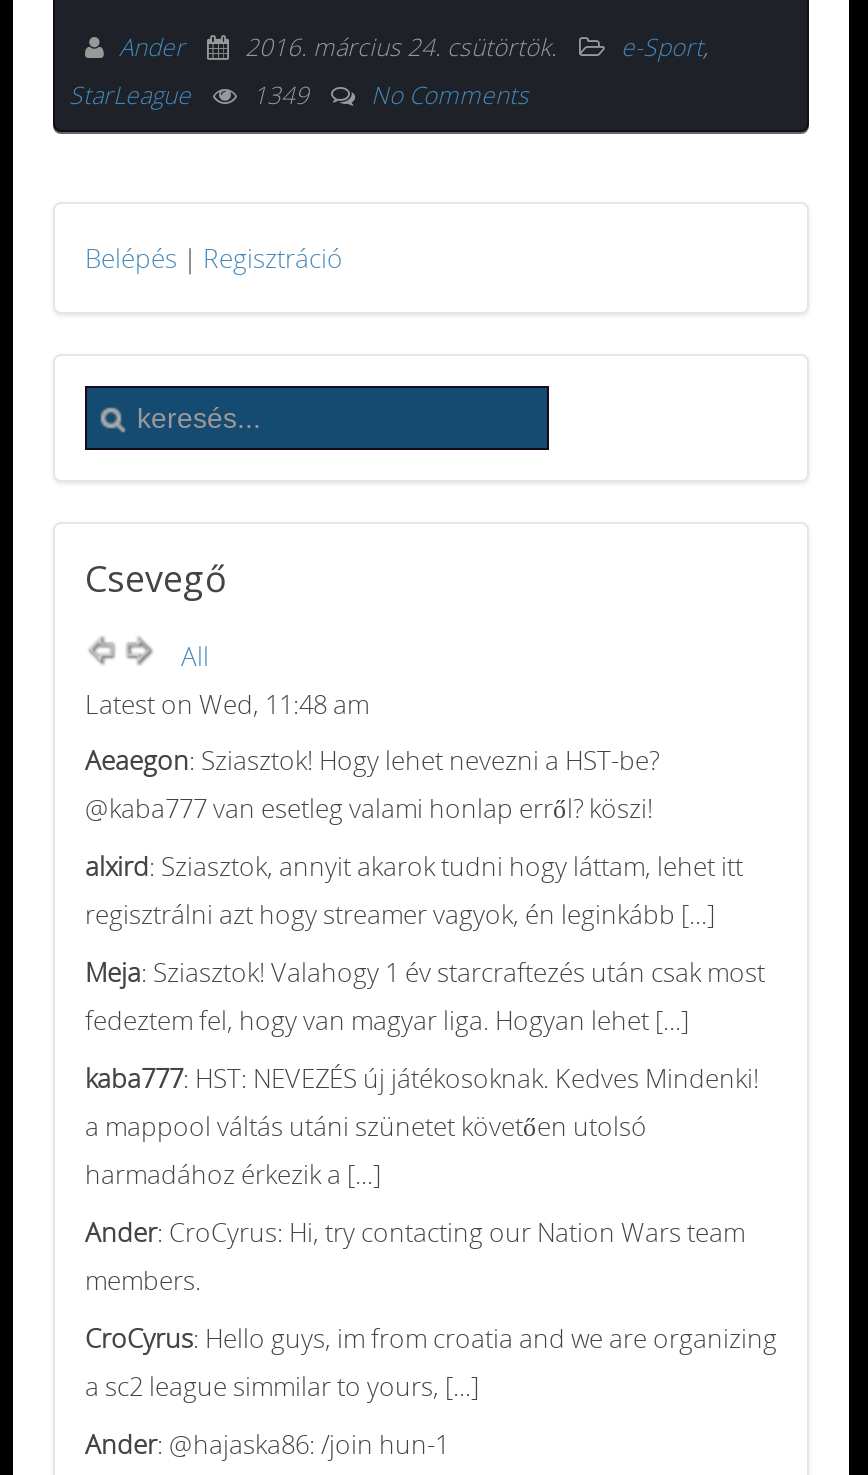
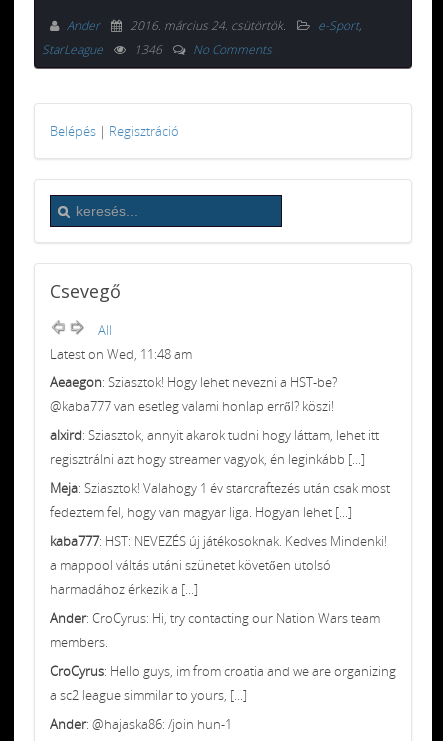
[69,78,529,112] StarLeague 1349 No Comments -> [42,41,272,58] StarLeague 1346 No Comments

